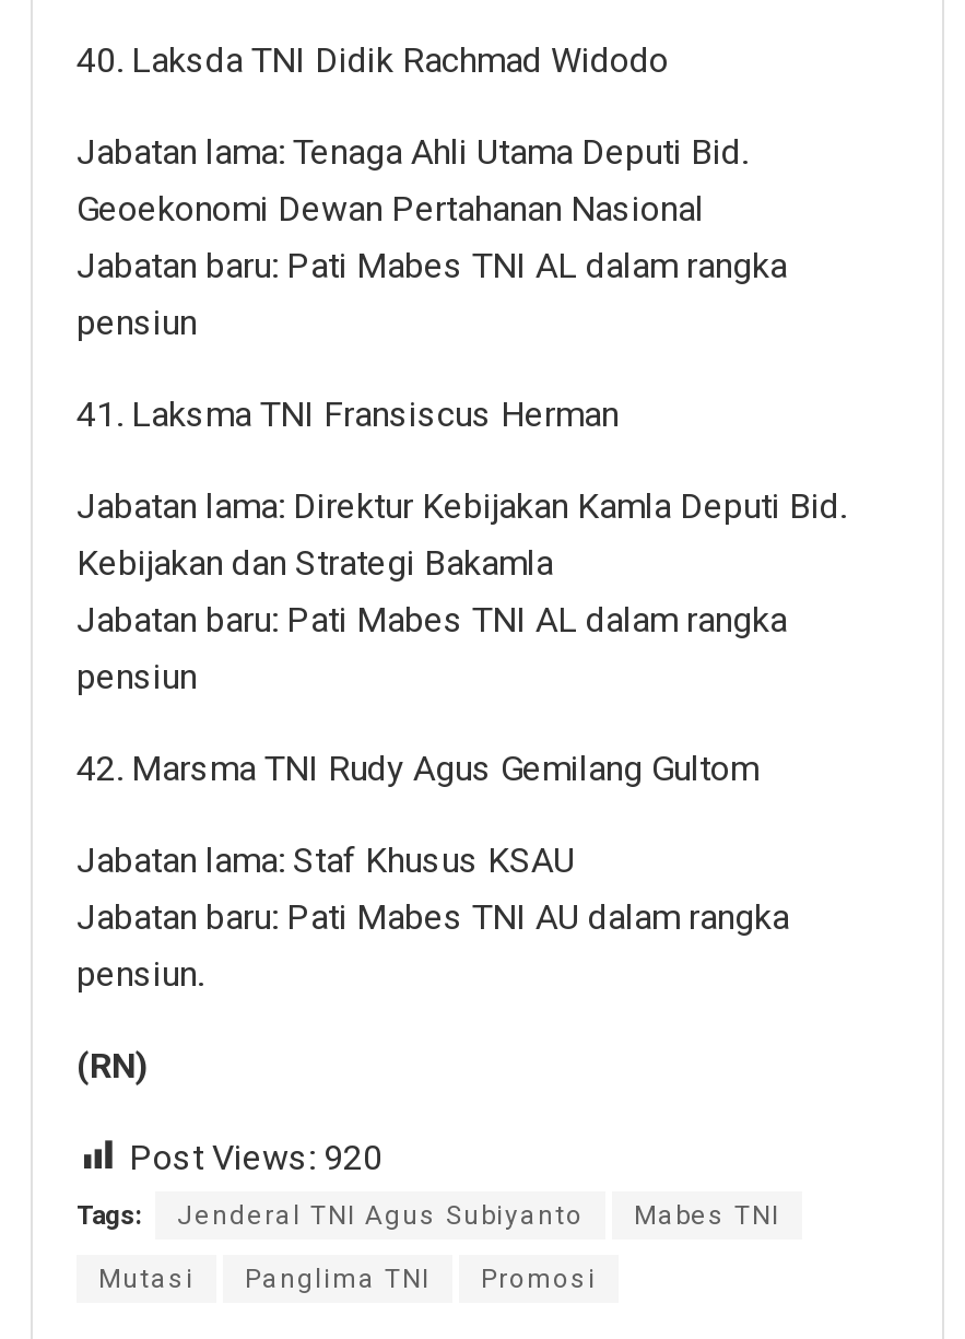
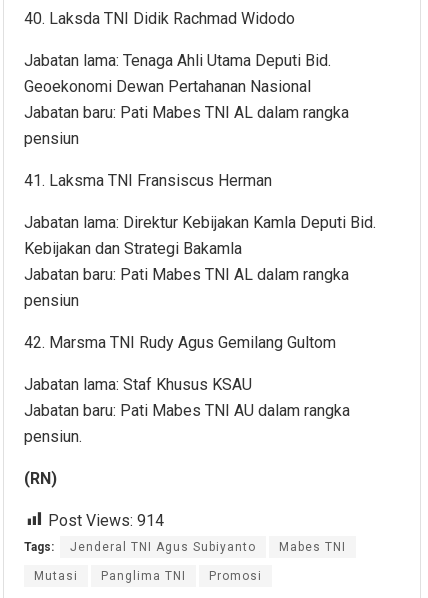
[129,1136,383,1178] Post Views: 920 -> [48,511,164,530] Post Views: 914

